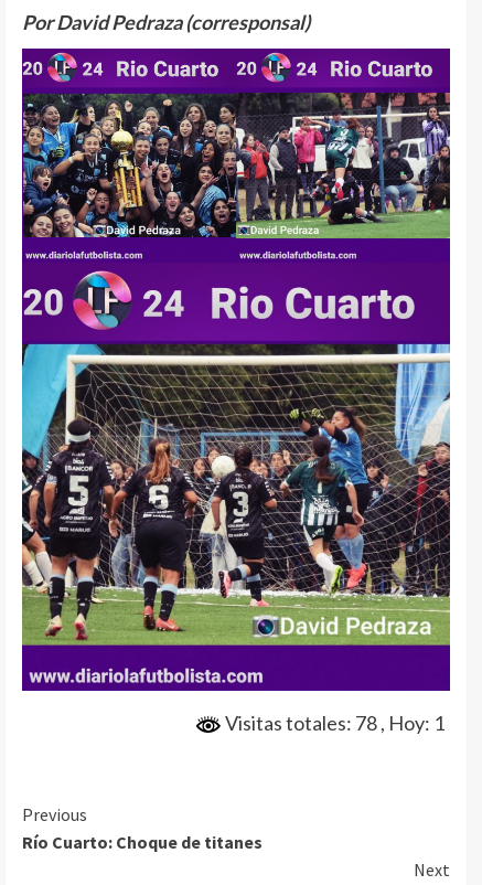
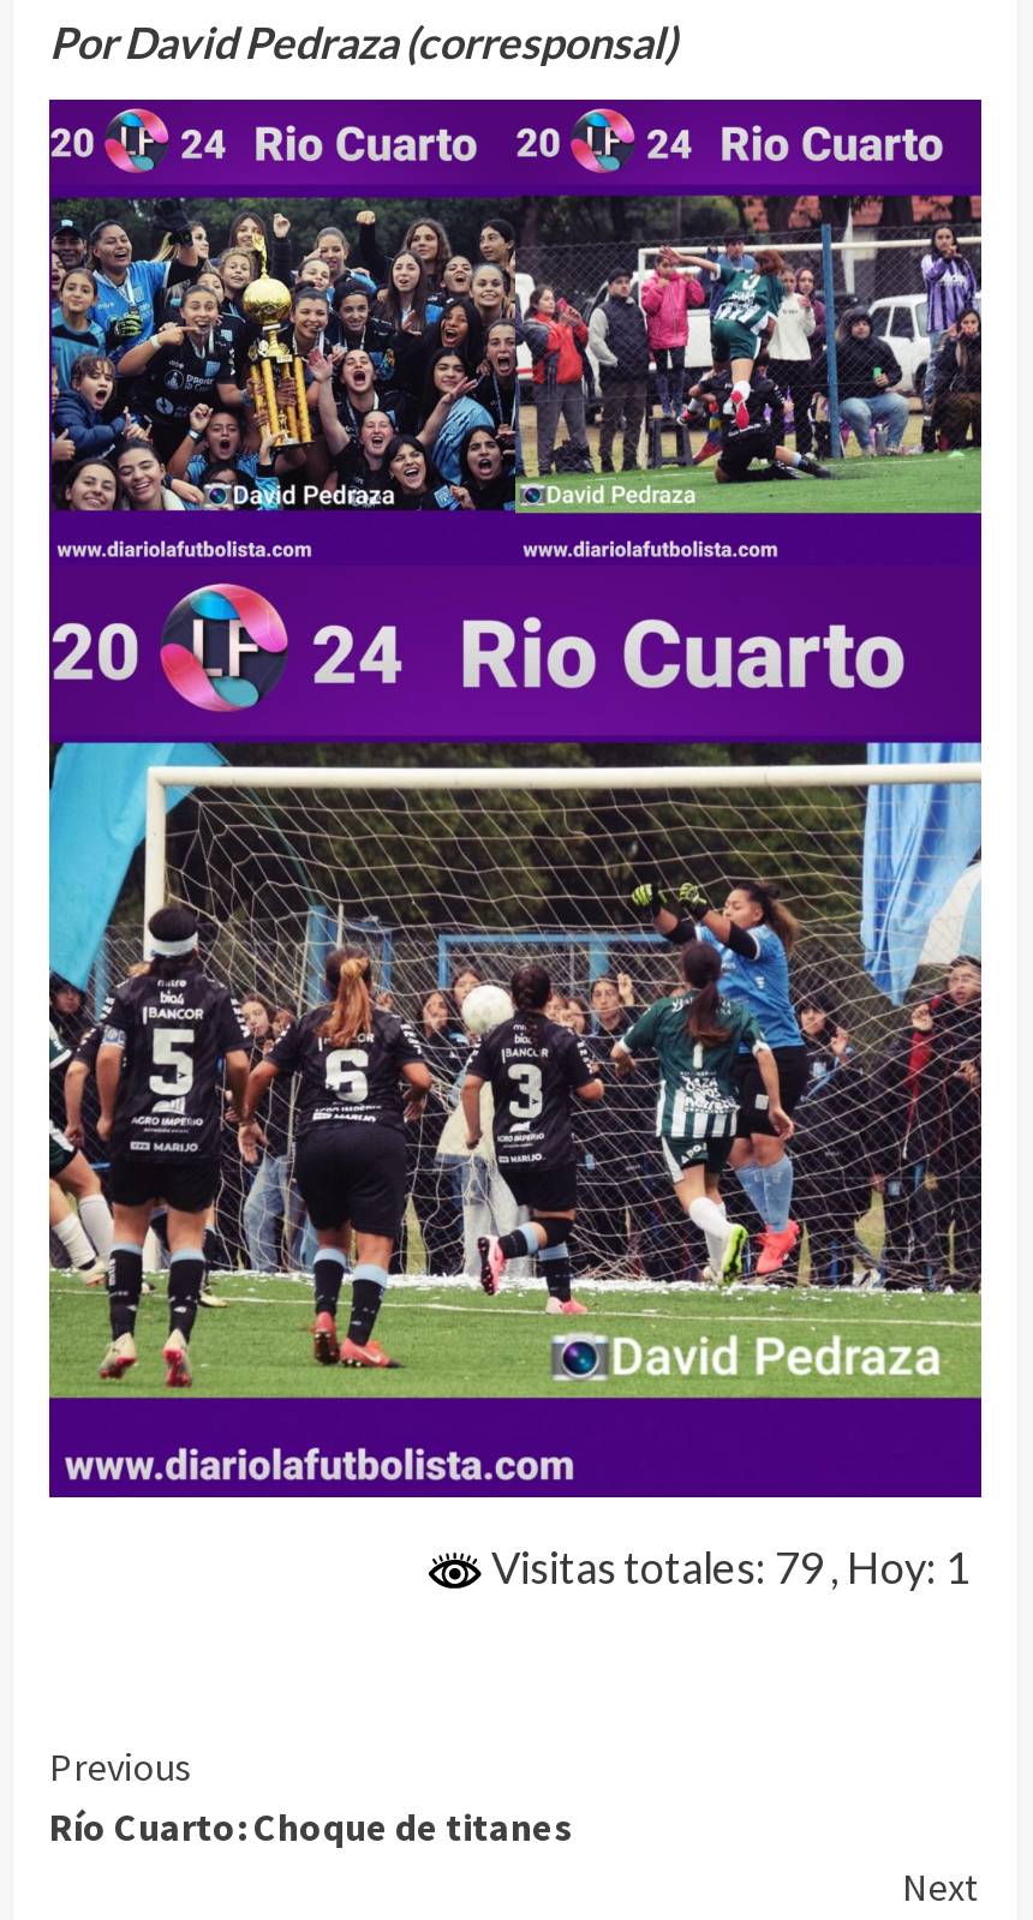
[222,711,444,735] Visitas totales: 78, Hoy: 1 -> [484,1541,969,1593] Visitas totales: 79, Hoy: 1

